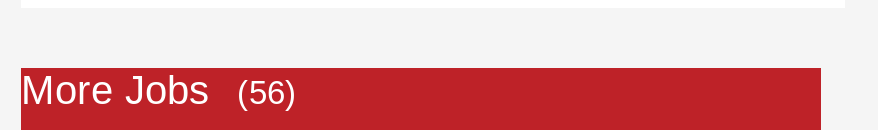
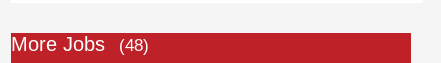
[21,68,285,112] More Jobs 56 -> [11,33,143,55] More Jobs 48

